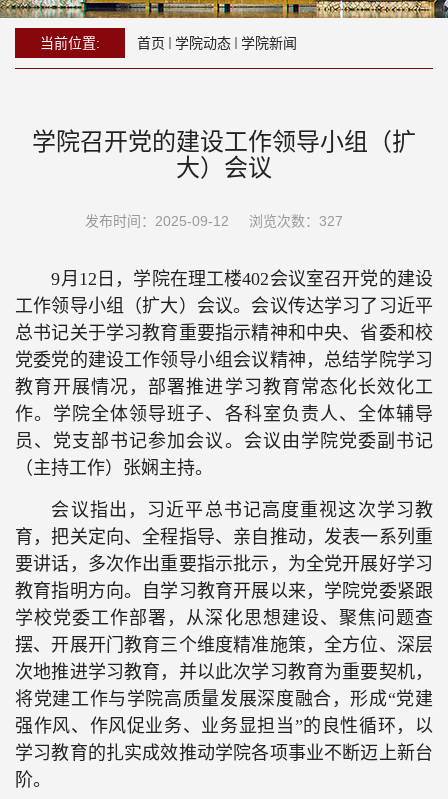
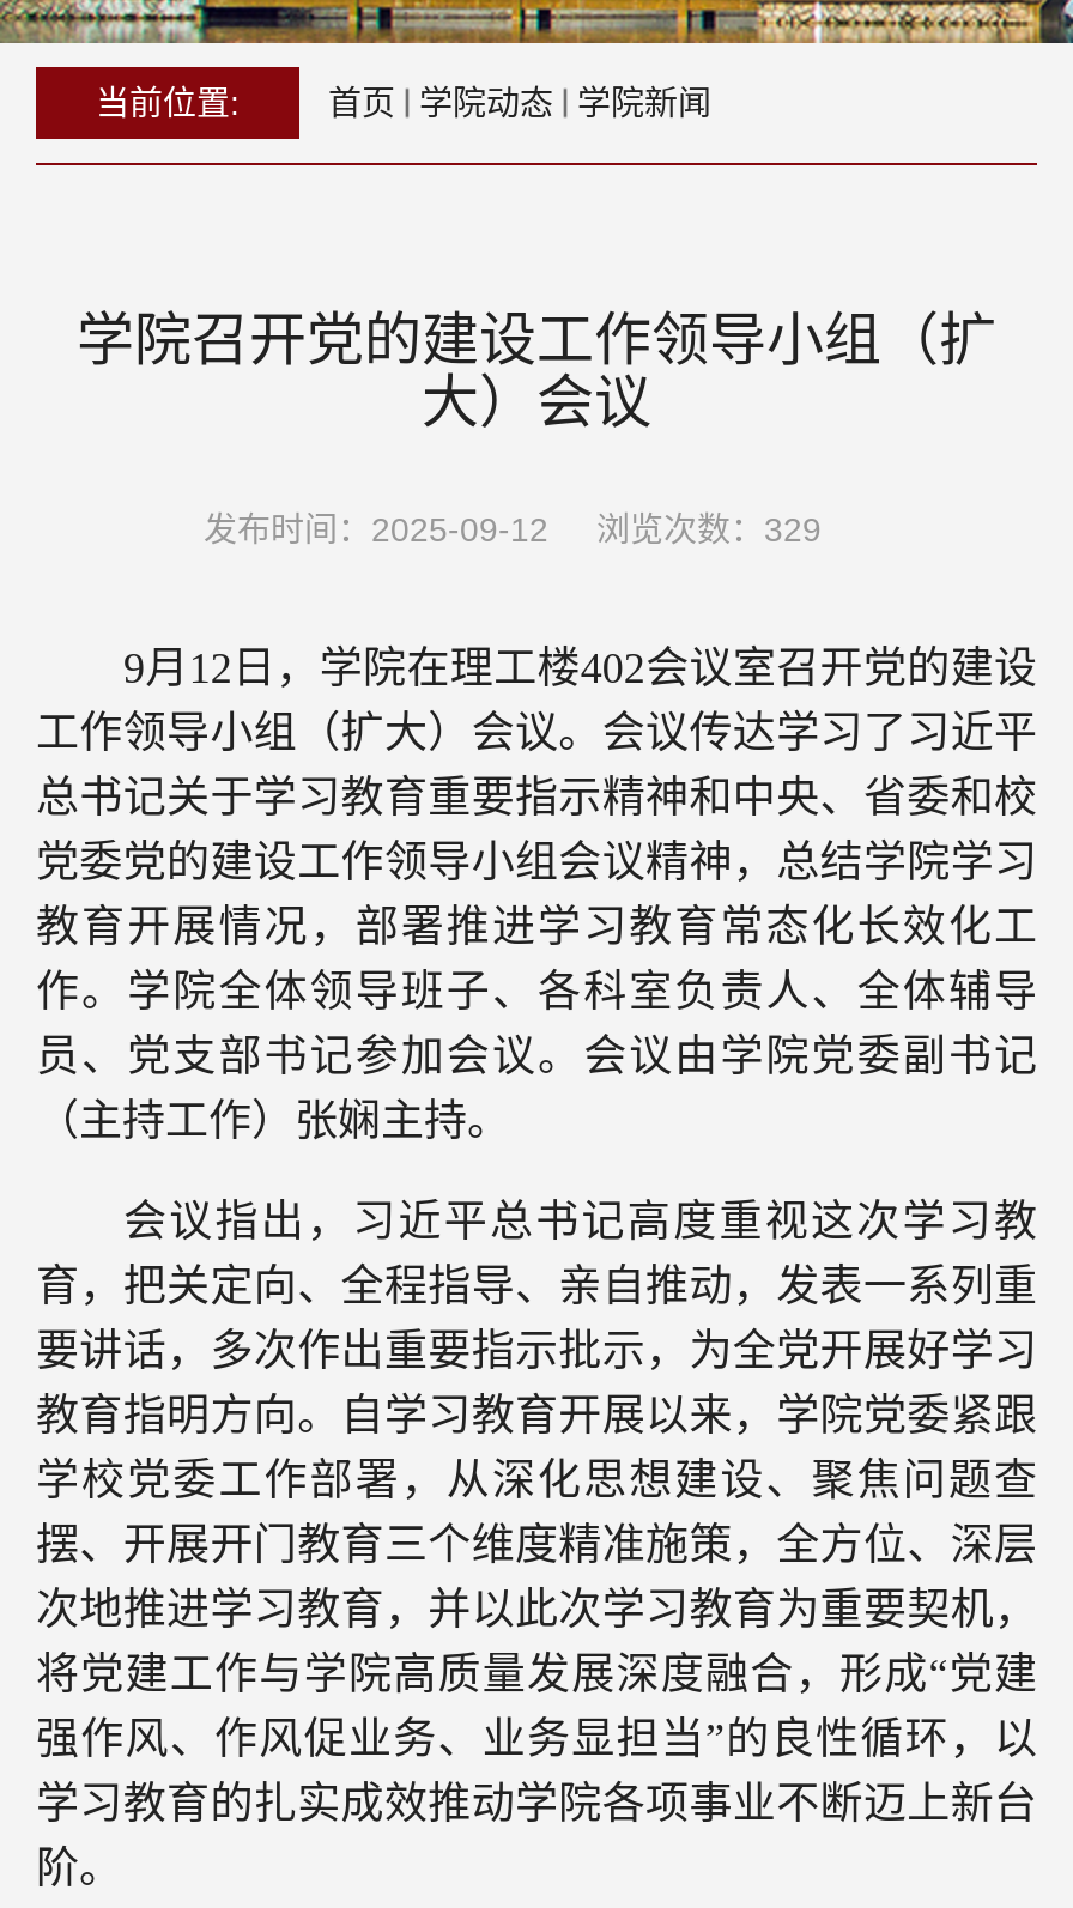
[85,213,343,229] 发布时间：2025-09-12 浏览次数：327 -> [204,510,822,549] 发布时间：2025-09-12 浏览次数：329

